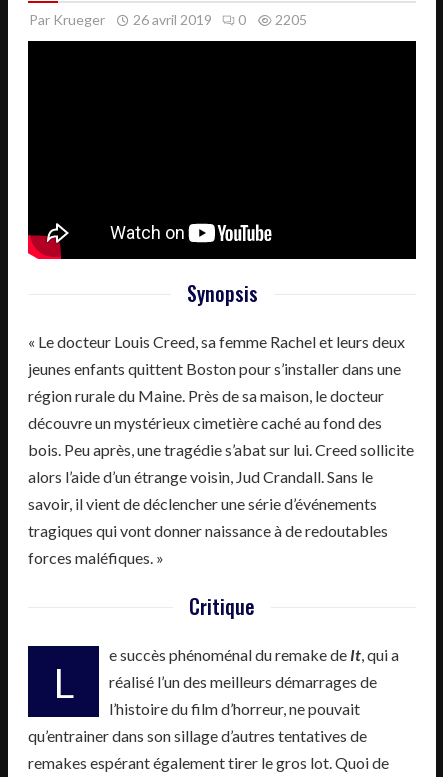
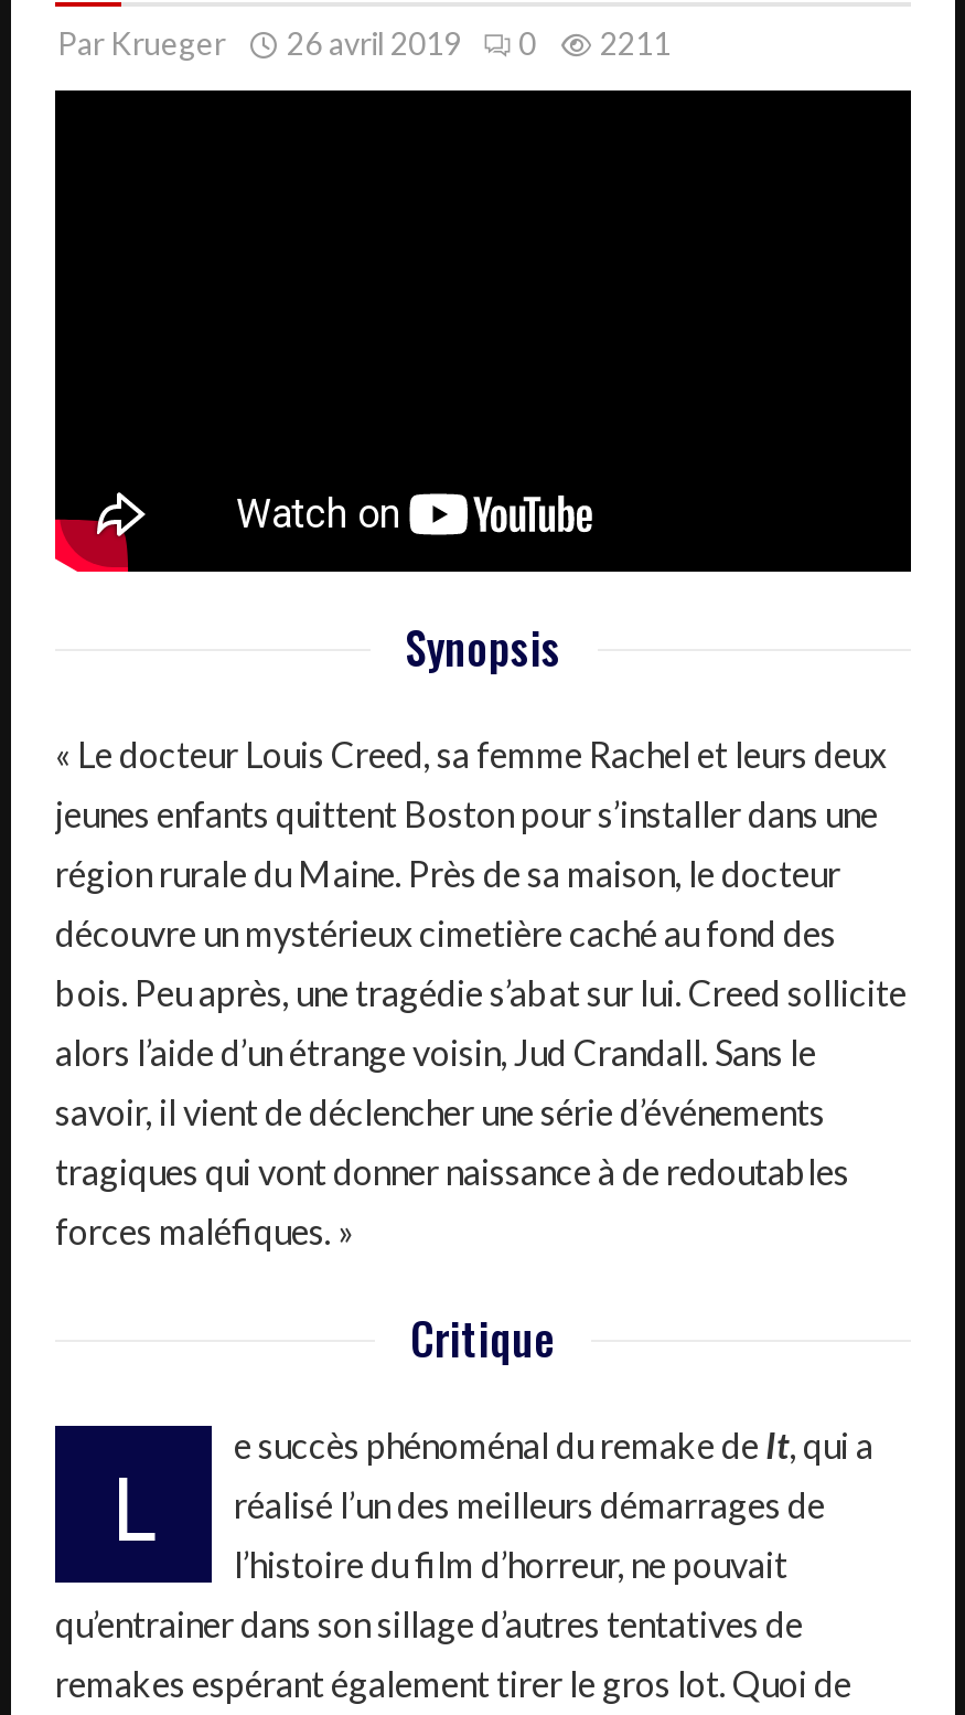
[29,11,307,28] Par Krueger 26 avril 2019 0 2205 -> [57,24,671,62] Par Krueger 26 avril 2019 0 2211

